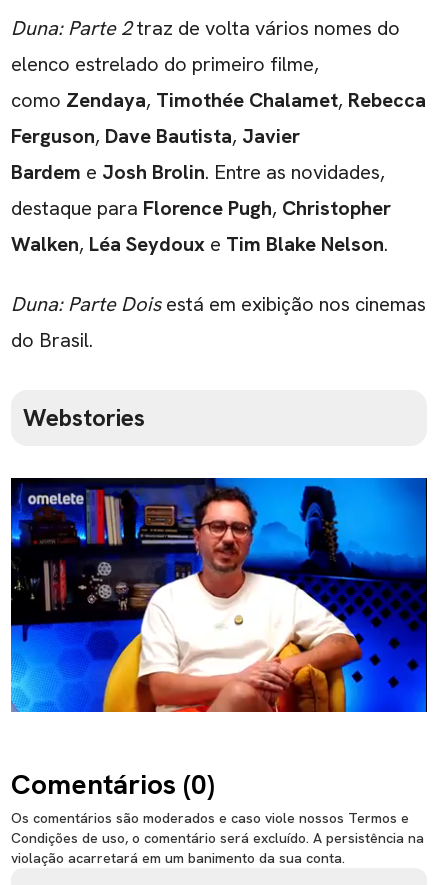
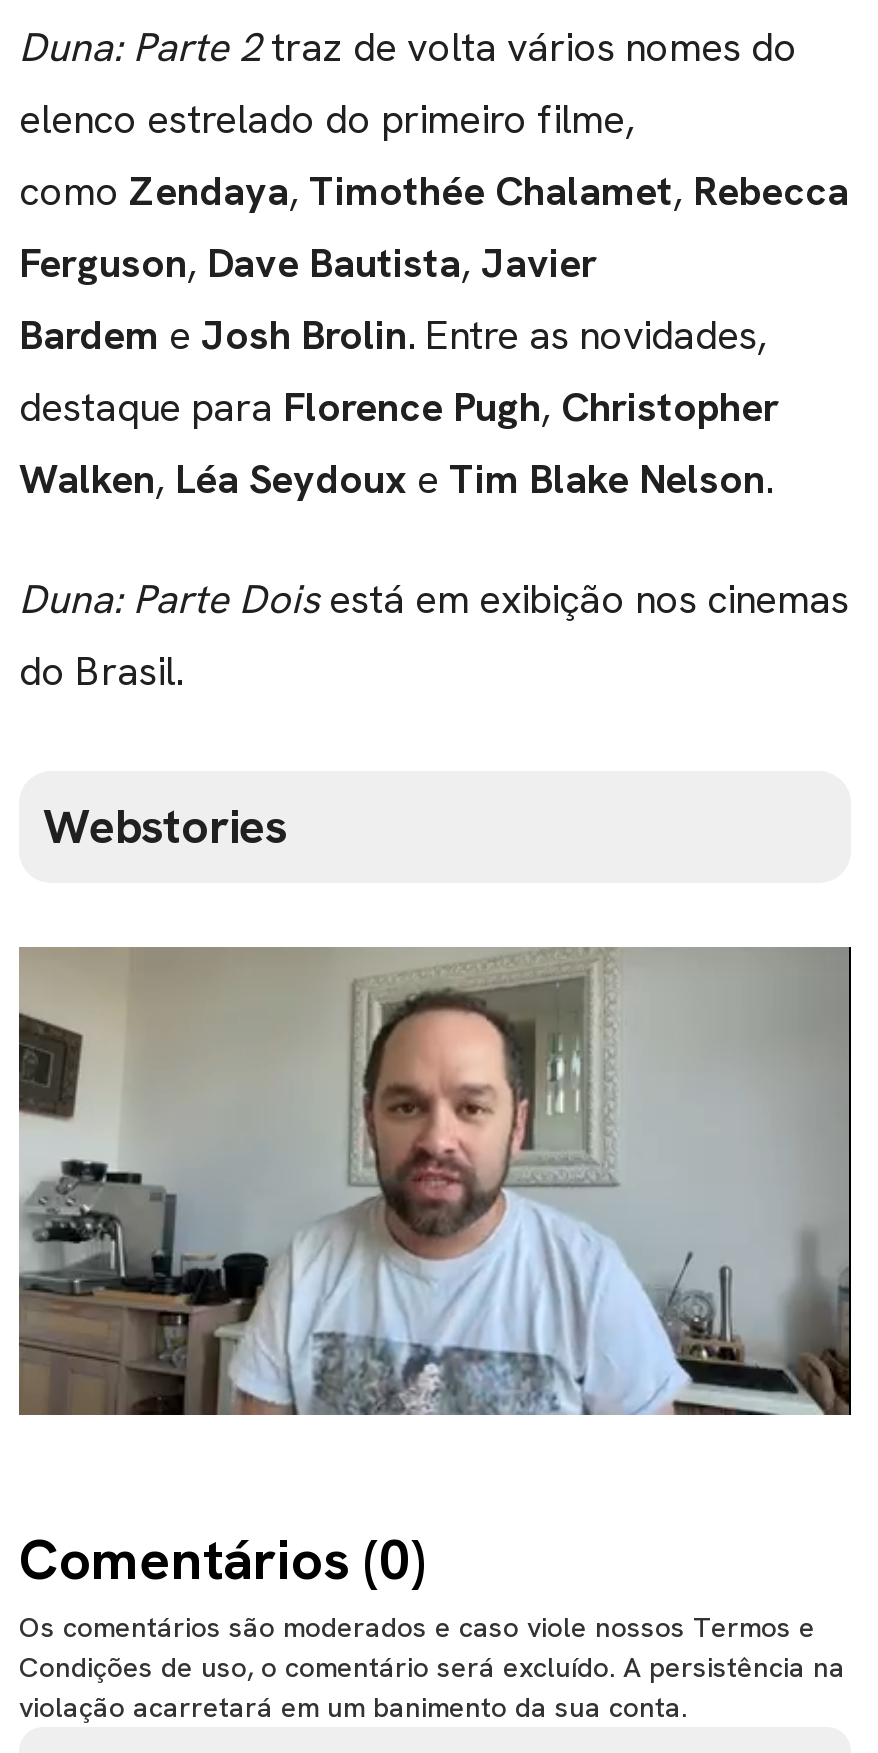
[10,477,427,713] [image] -> [17,945,851,1417] [image]

